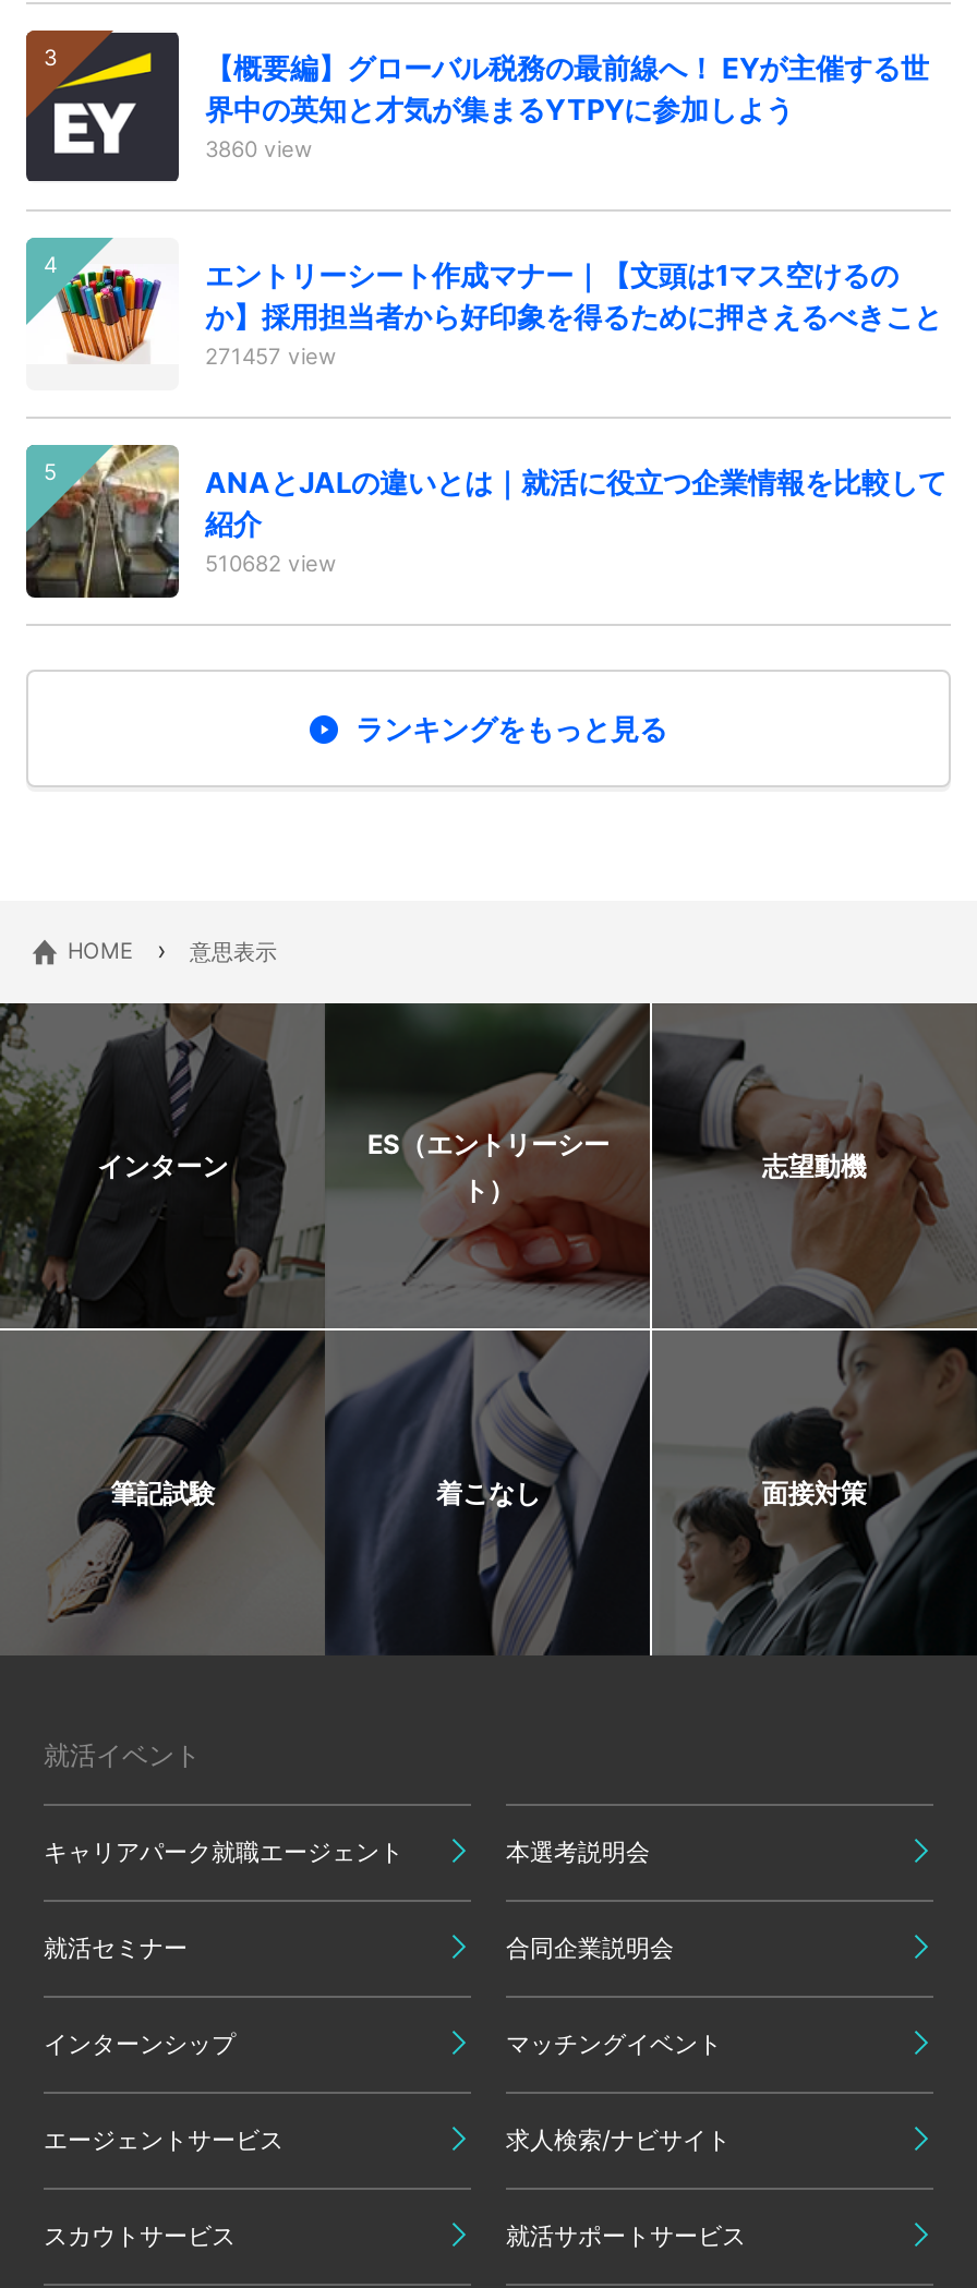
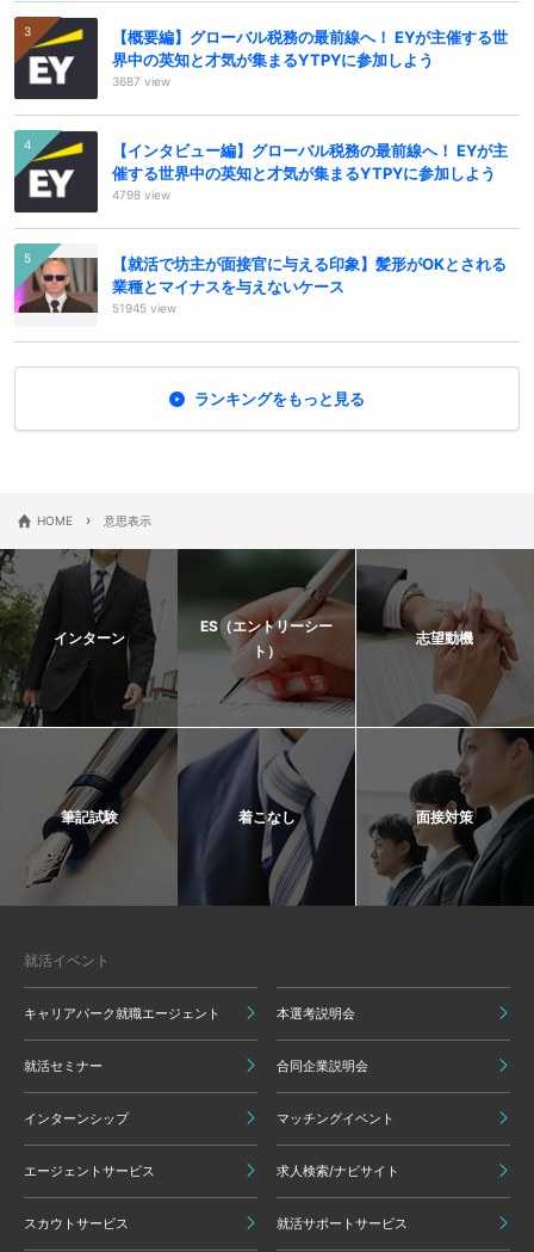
[205,136,312,162] 3860 view -> [112,74,170,89] 3687 view
[26,240,942,388] [image] | エントリーシート作成マナー｜【文頭は1マス空けるの | か】採用担当者から好印象を得るために押さえるべきこと | 271457 view -> [13,130,508,214] [image] | 【インタビュー編】グローバル税務の最前線へ！ EYが主 | 催する世界中の英知と才気が集まるYTPYに参加しよう | 4798 view
[24,443,946,600] [image] | ANAとJALの違いとは｜就活に役立つ企業情報を比較して | 紹介 | 510682 view -> [13,243,507,327] [image] | 【就活で坊主が面接官に与える印象】髪形がOKとされる | 業種とマイナスを与えないケース | 51945 view

